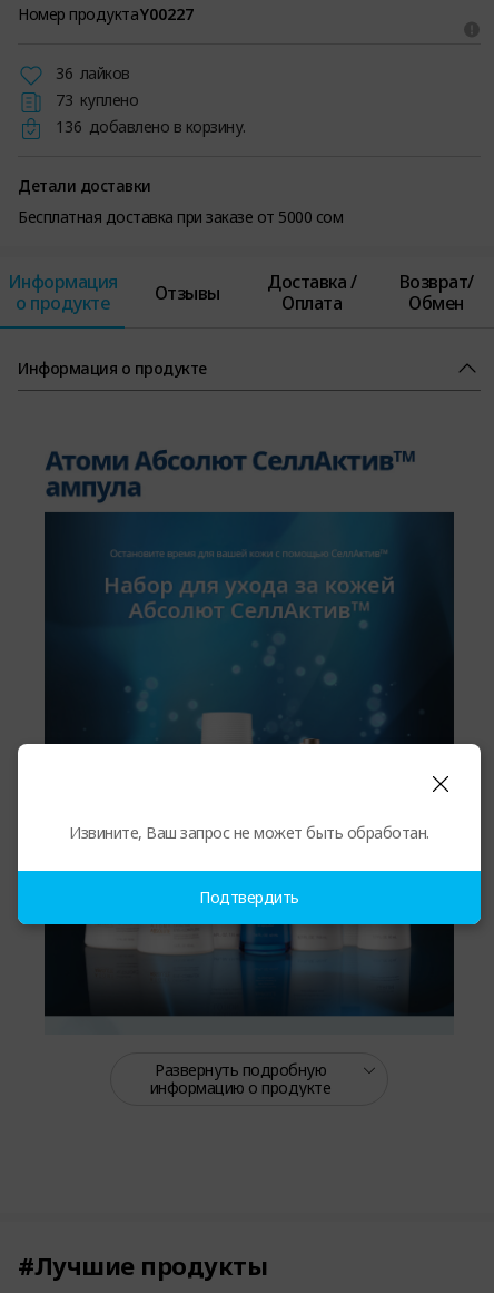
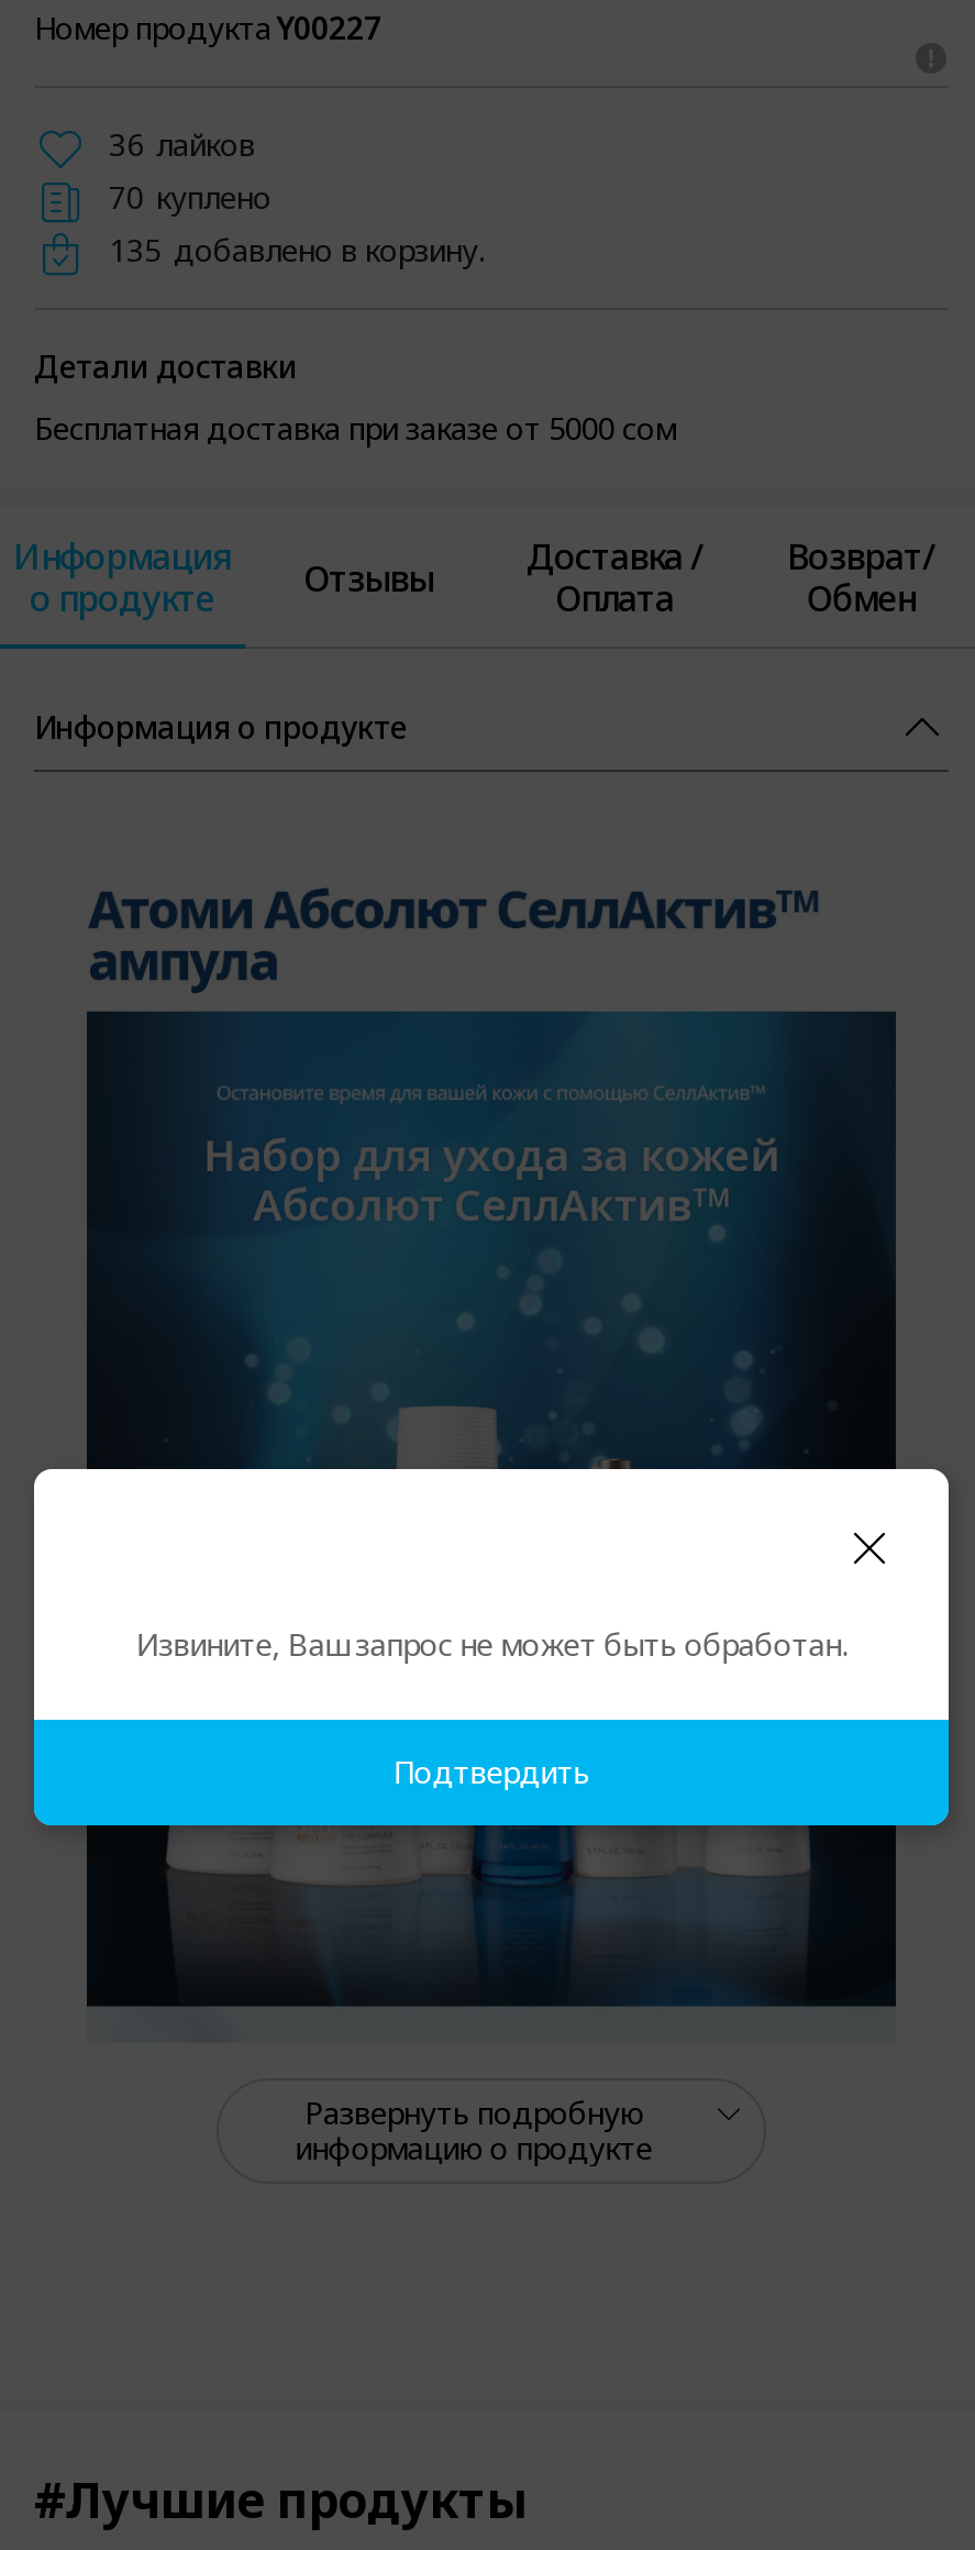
[56,89,138,110] 73 куплено -> [109,176,272,218] 70 куплено
[56,116,245,137] 136 добавлено в корзину. -> [109,229,484,271] 135 добавлено в корзину.

